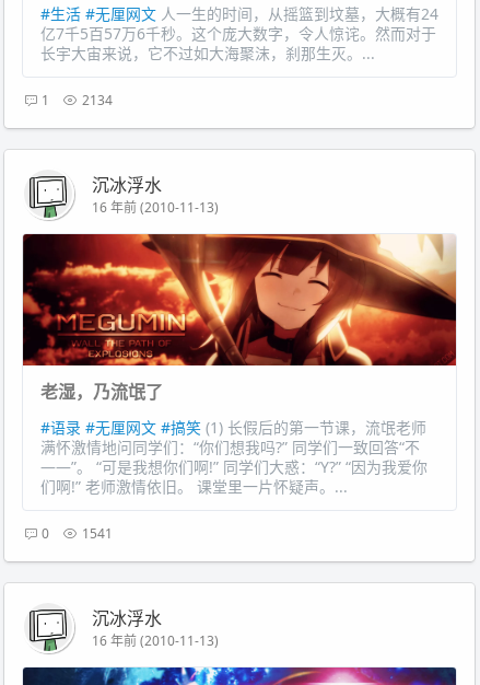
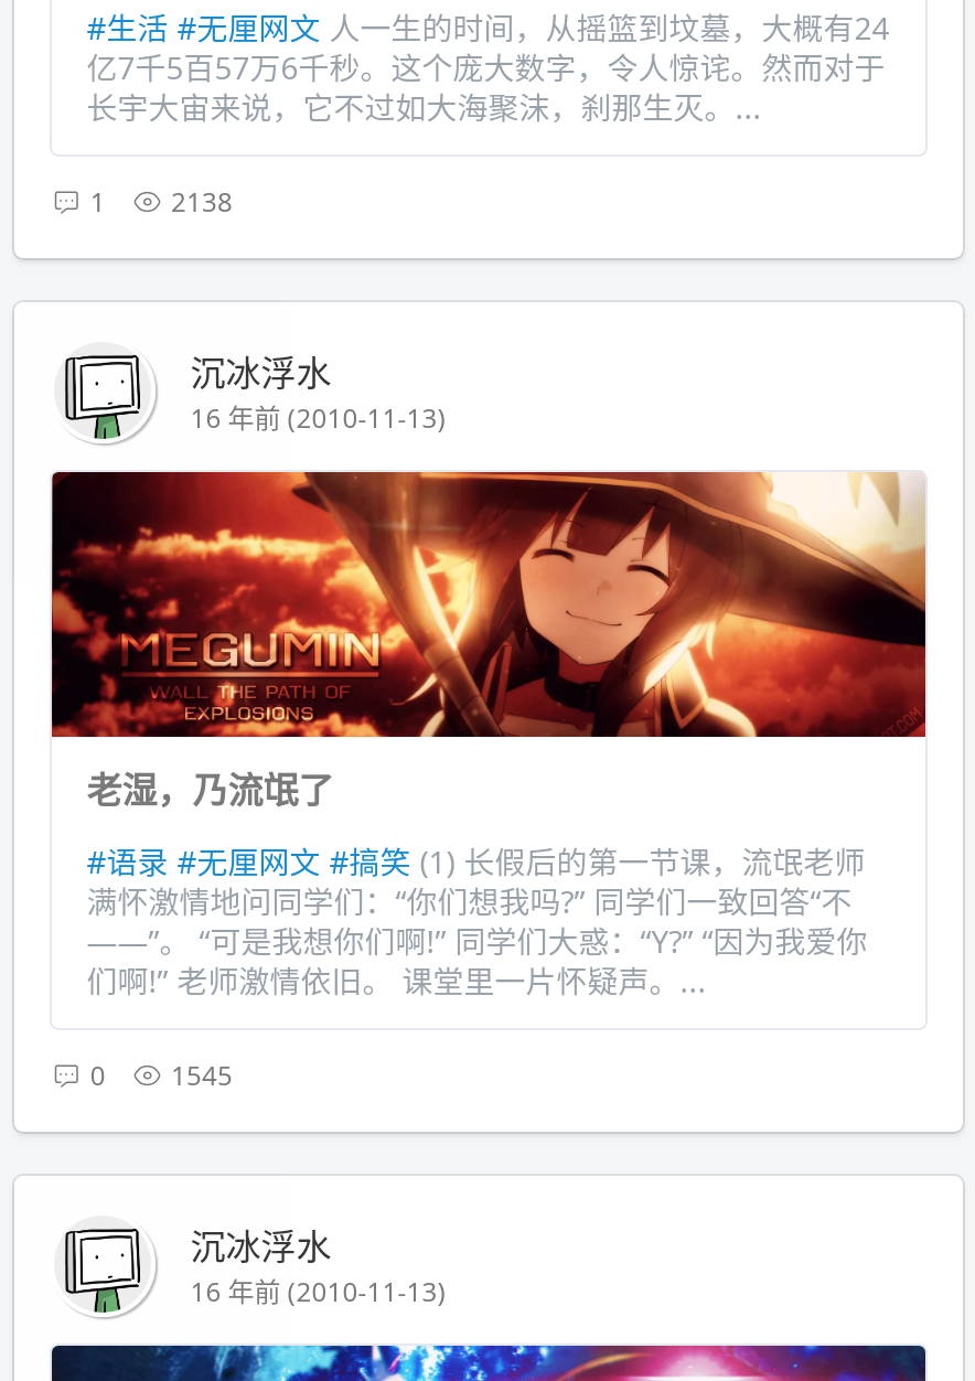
[39,91,113,110] 1 2134 -> [84,184,233,221] 1 2138
[39,524,113,543] 0 1541 -> [84,1057,233,1095] 0 1545

